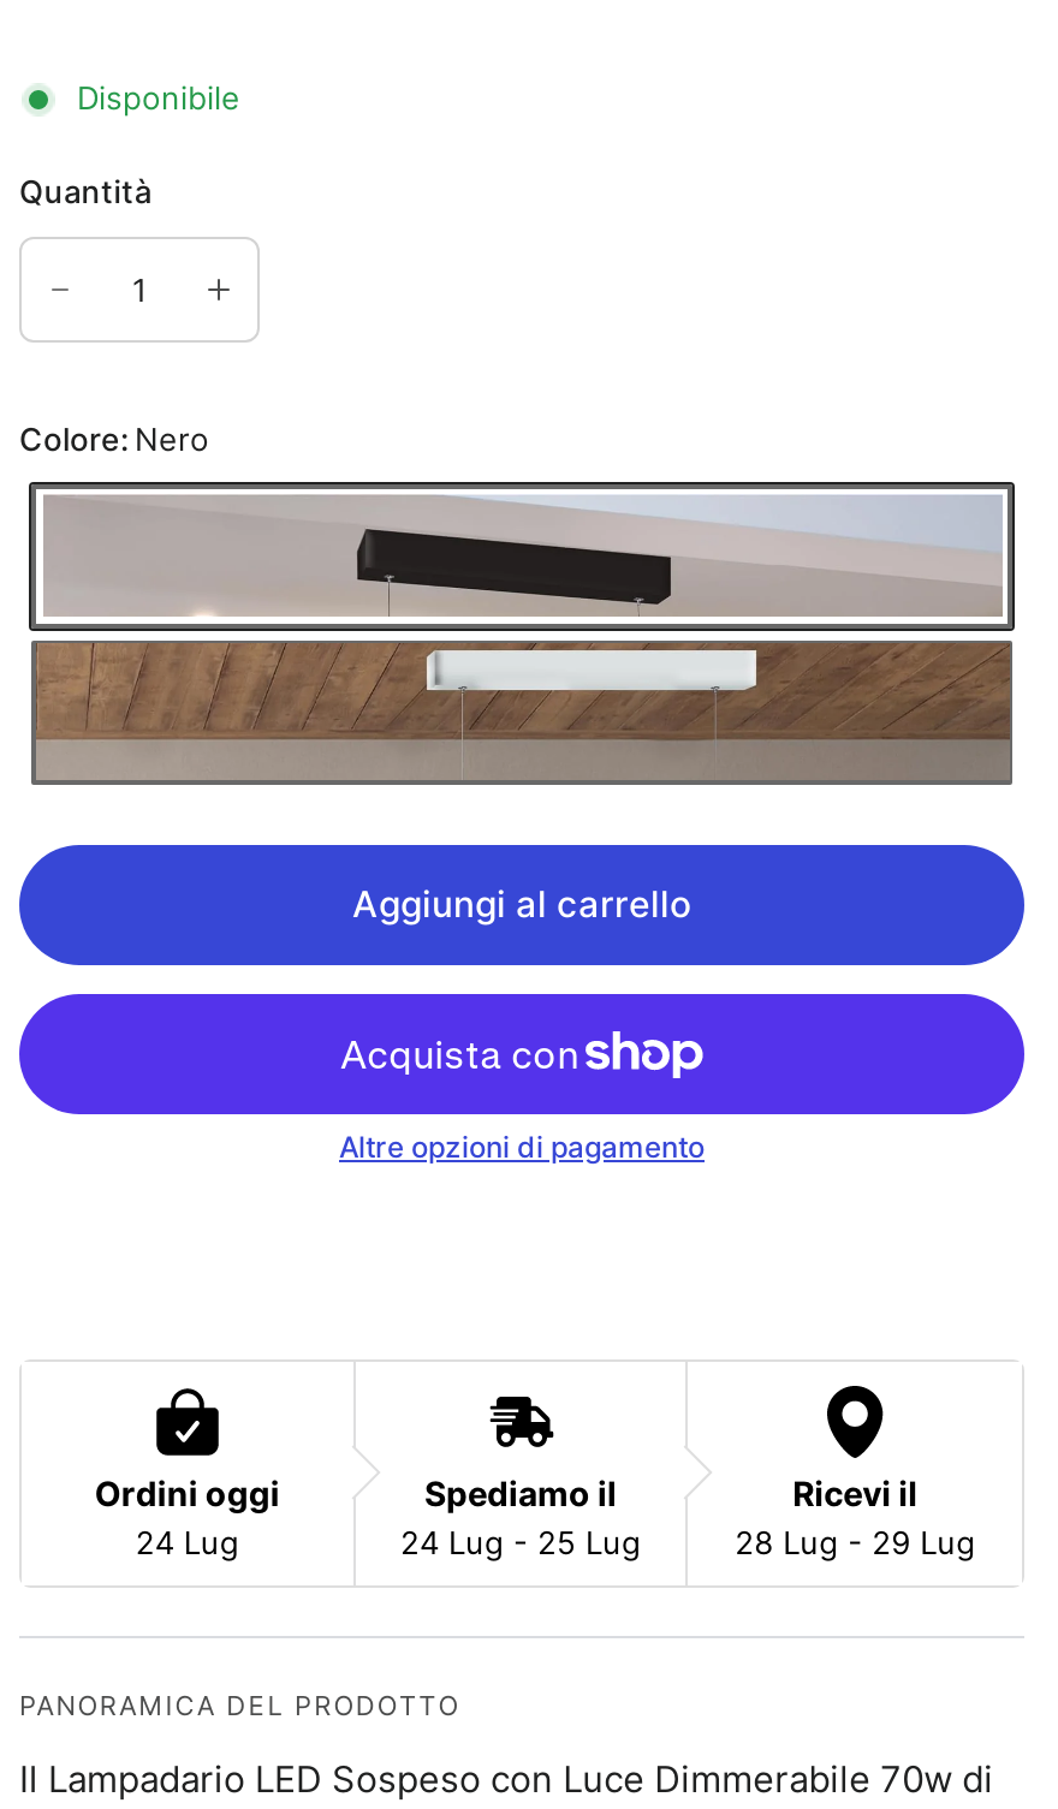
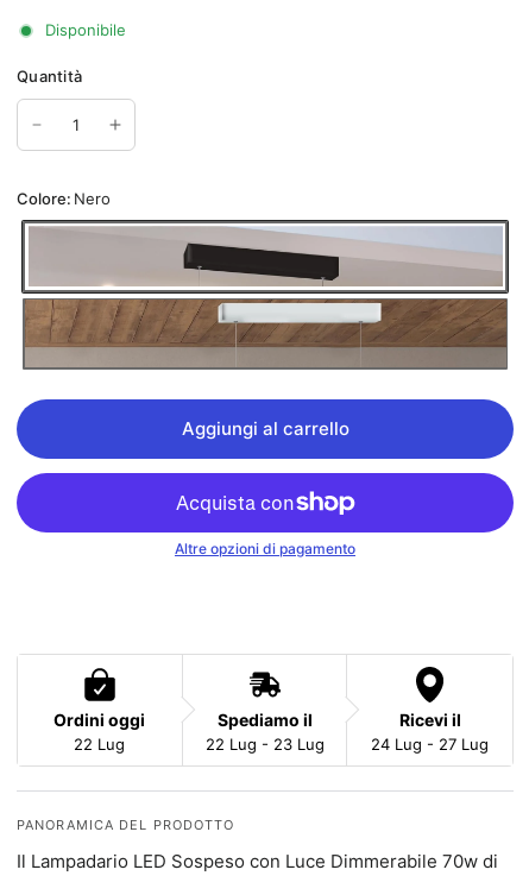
[135,1522,239,1560] 24 Lug -> [74,734,125,753] 22 Lug
[400,1522,641,1560] 24 Lug - 25 Lug -> [205,734,324,753] 22 Lug - 23 Lug
[735,1522,976,1560] 28 Lug - 29 Lug -> [371,734,489,753] 24 Lug - 27 Lug

